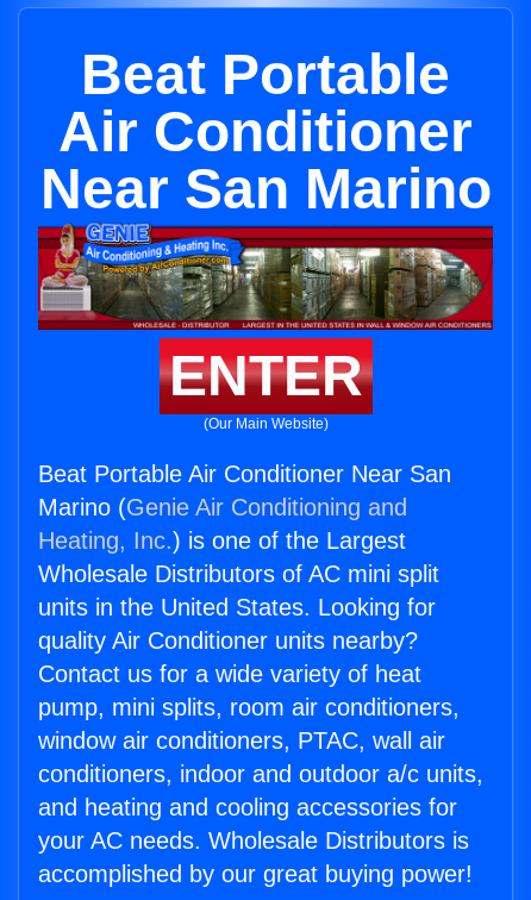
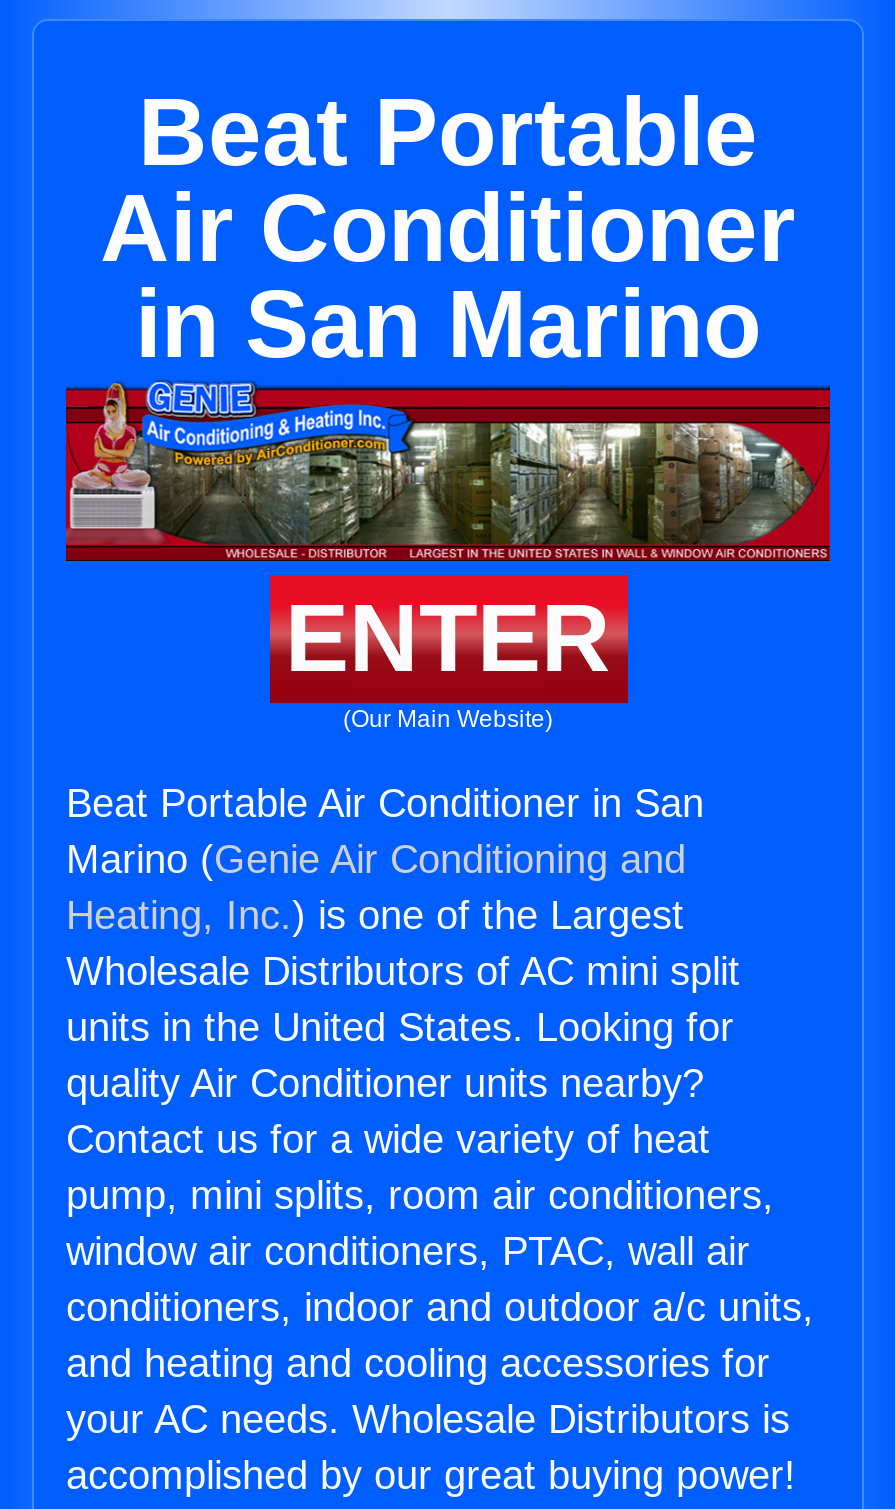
[40,157,491,220] Near San Marino -> [135,271,761,377] in San Marino
[38,461,451,487] Beat Portable Air Conditioner Near San -> [66,781,704,825] Beat Portable Air Conditioner in San

